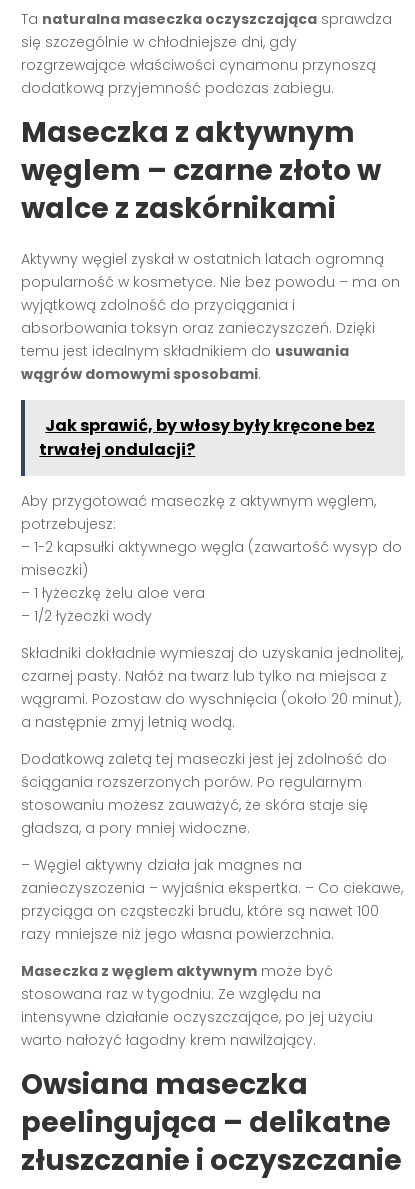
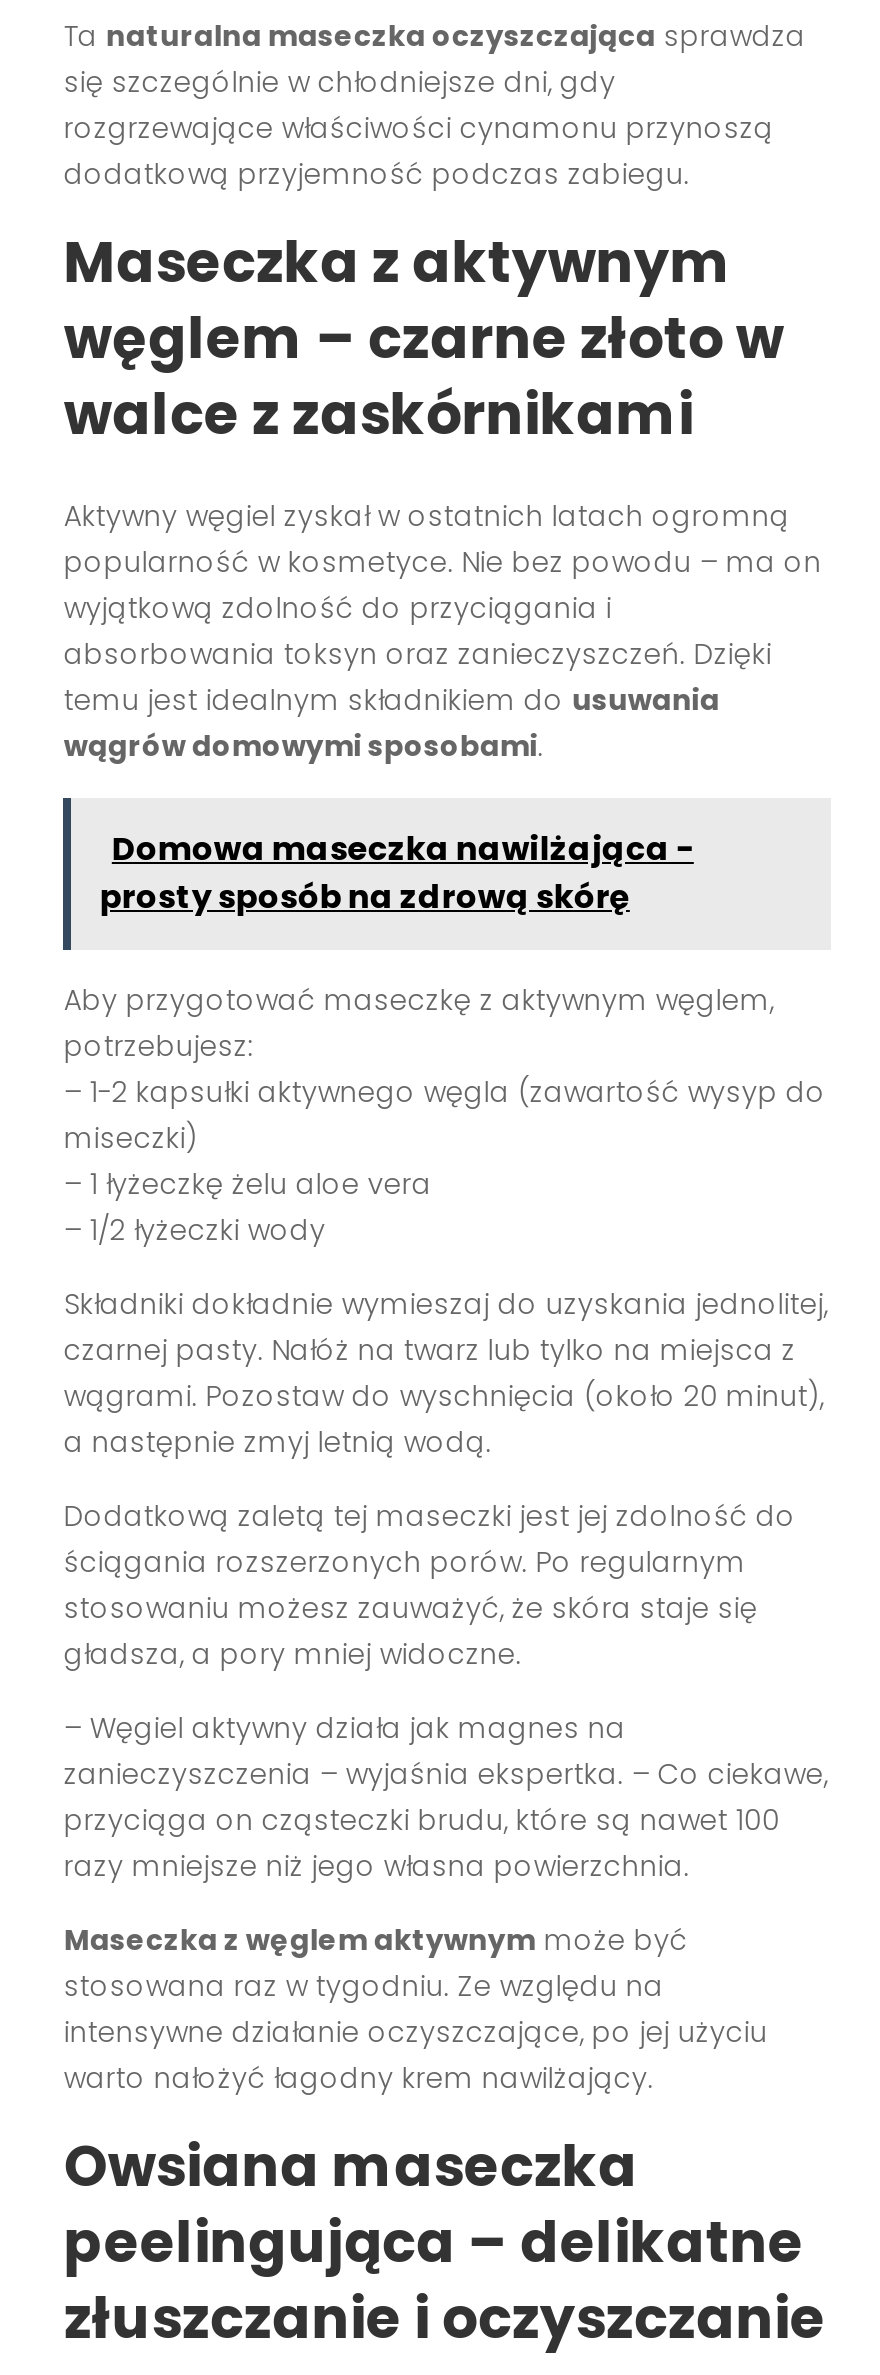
[39,414,375,461] Jak sprawić, by włosy były kręcone bez | trwałej ondulacji? -> [100,826,694,920] Domowa maseczka nawilżająca - | prosty sposób na zdrową skórę

